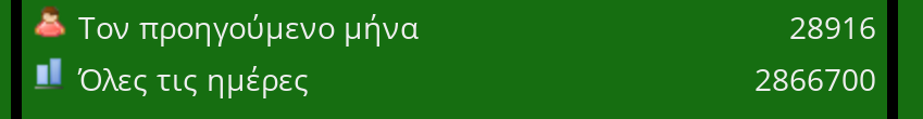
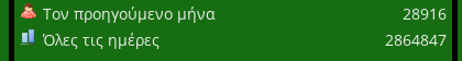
[754,58,876,99] 2866700 -> [385,29,447,50] 2864847

